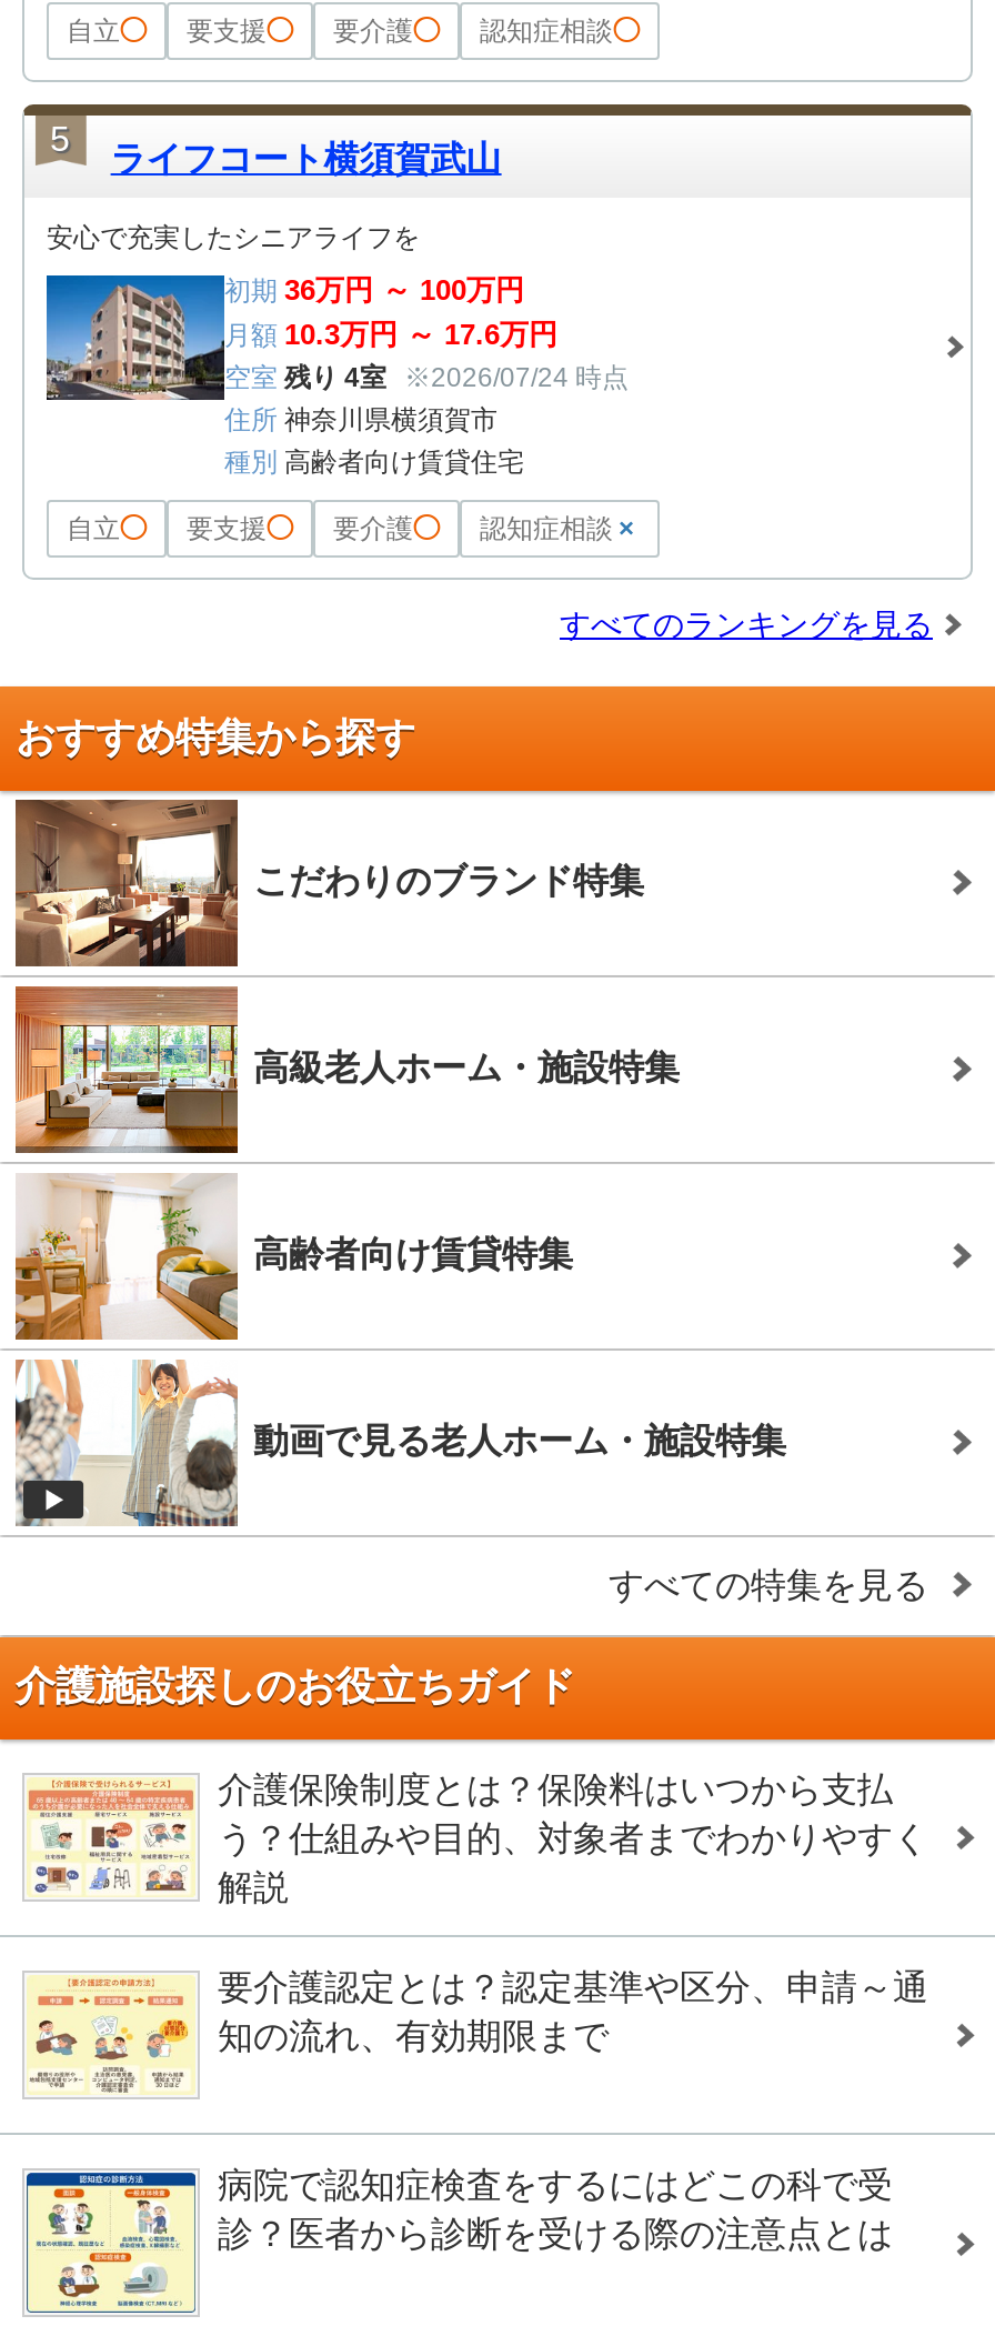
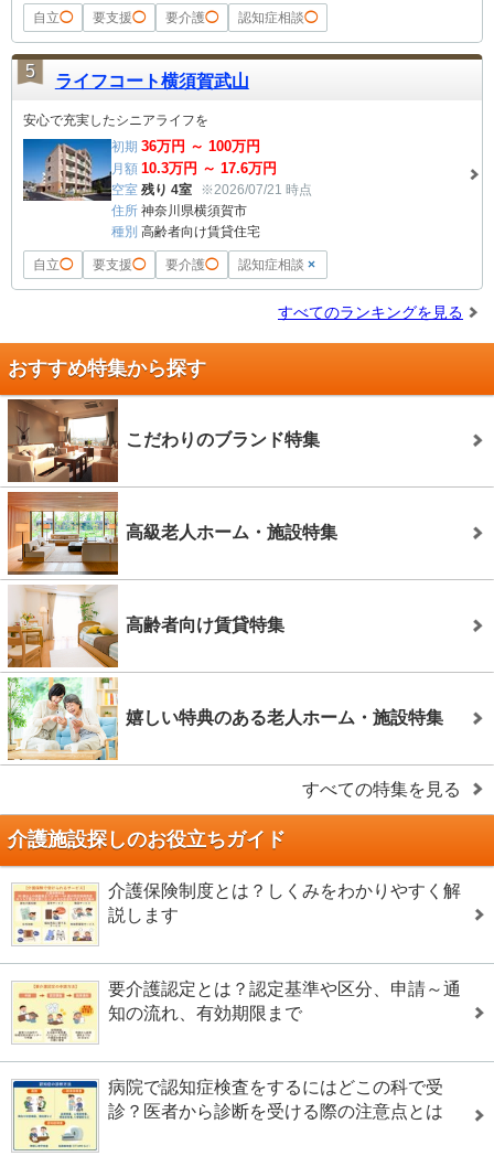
[224,361,629,393] 空室 残り 4室 ※2026/07/24 時点 -> [111,182,312,197] 空室 残り 4室 ※2026/07/21 時点
[13,1357,786,1528] [image] | 動画で見る老人ホーム・施設特集 -> [8,676,443,760] [image] | 嬉しい特典のある老人ホーム・施設特集
[218,1770,928,1906] 介護保険制度とは？保険料はいつから支払 | う？仕組みや目的、対象者までわかりやすく | 解説 -> [108,881,461,924] 介護保険制度とは？しくみをわかりやすく解 | 説します

